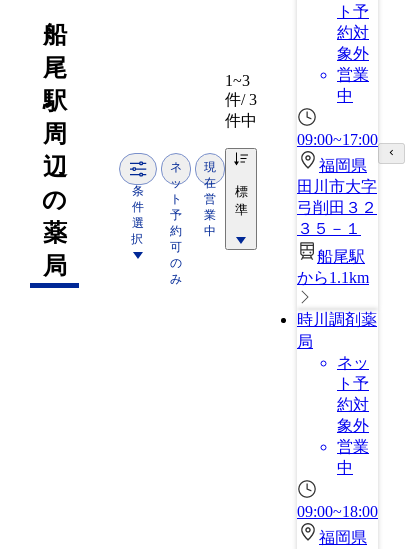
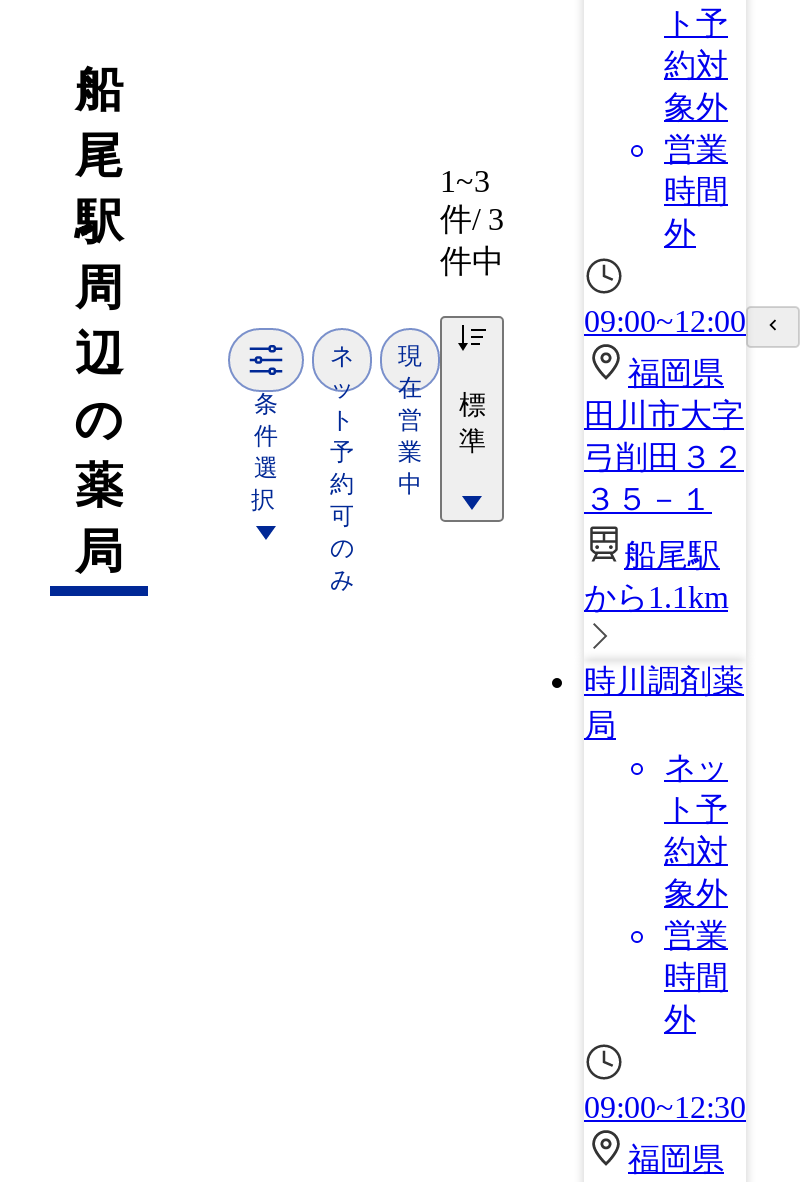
[337,87,353,104] 中 -> [664,174,728,250] 時間 | 外
[297,131,378,148] 09:00~17:00 -> [584,304,746,338] 09:00~12:00
[337,459,353,476] 中 -> [664,960,728,1036] 時間 | 外
[297,503,378,520] 09:00~18:00 -> [584,1090,746,1124] 09:00~12:30

